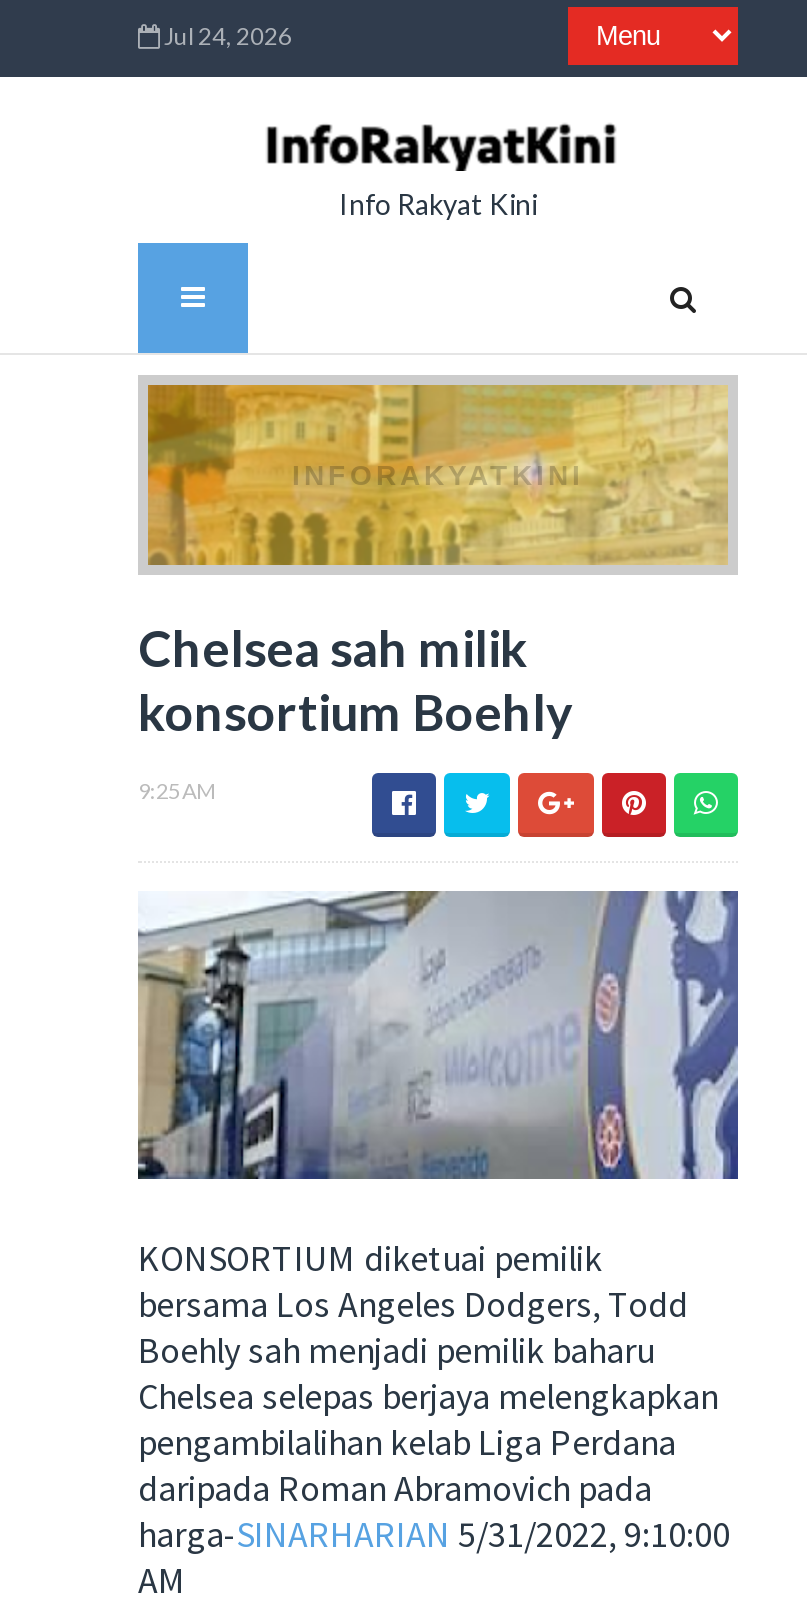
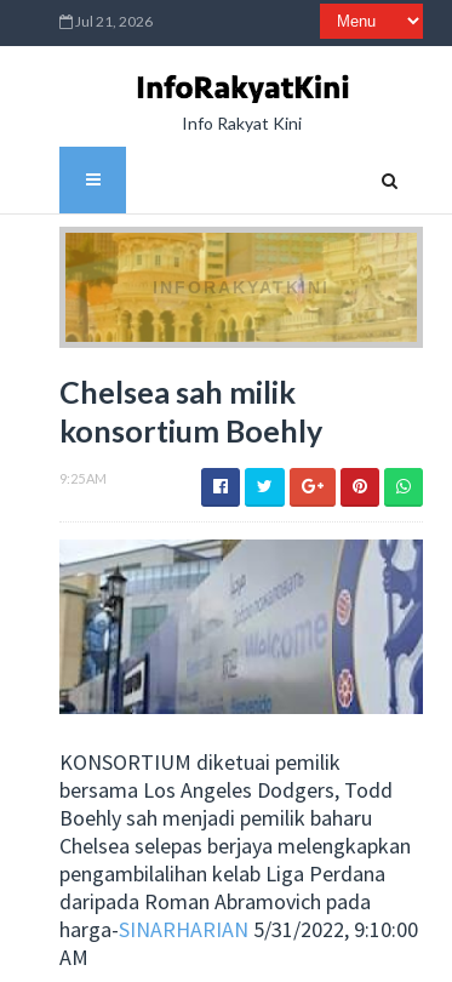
[164,21,292,51] Jul 24, 2026 -> [75,12,153,30] Jul 21, 2026

